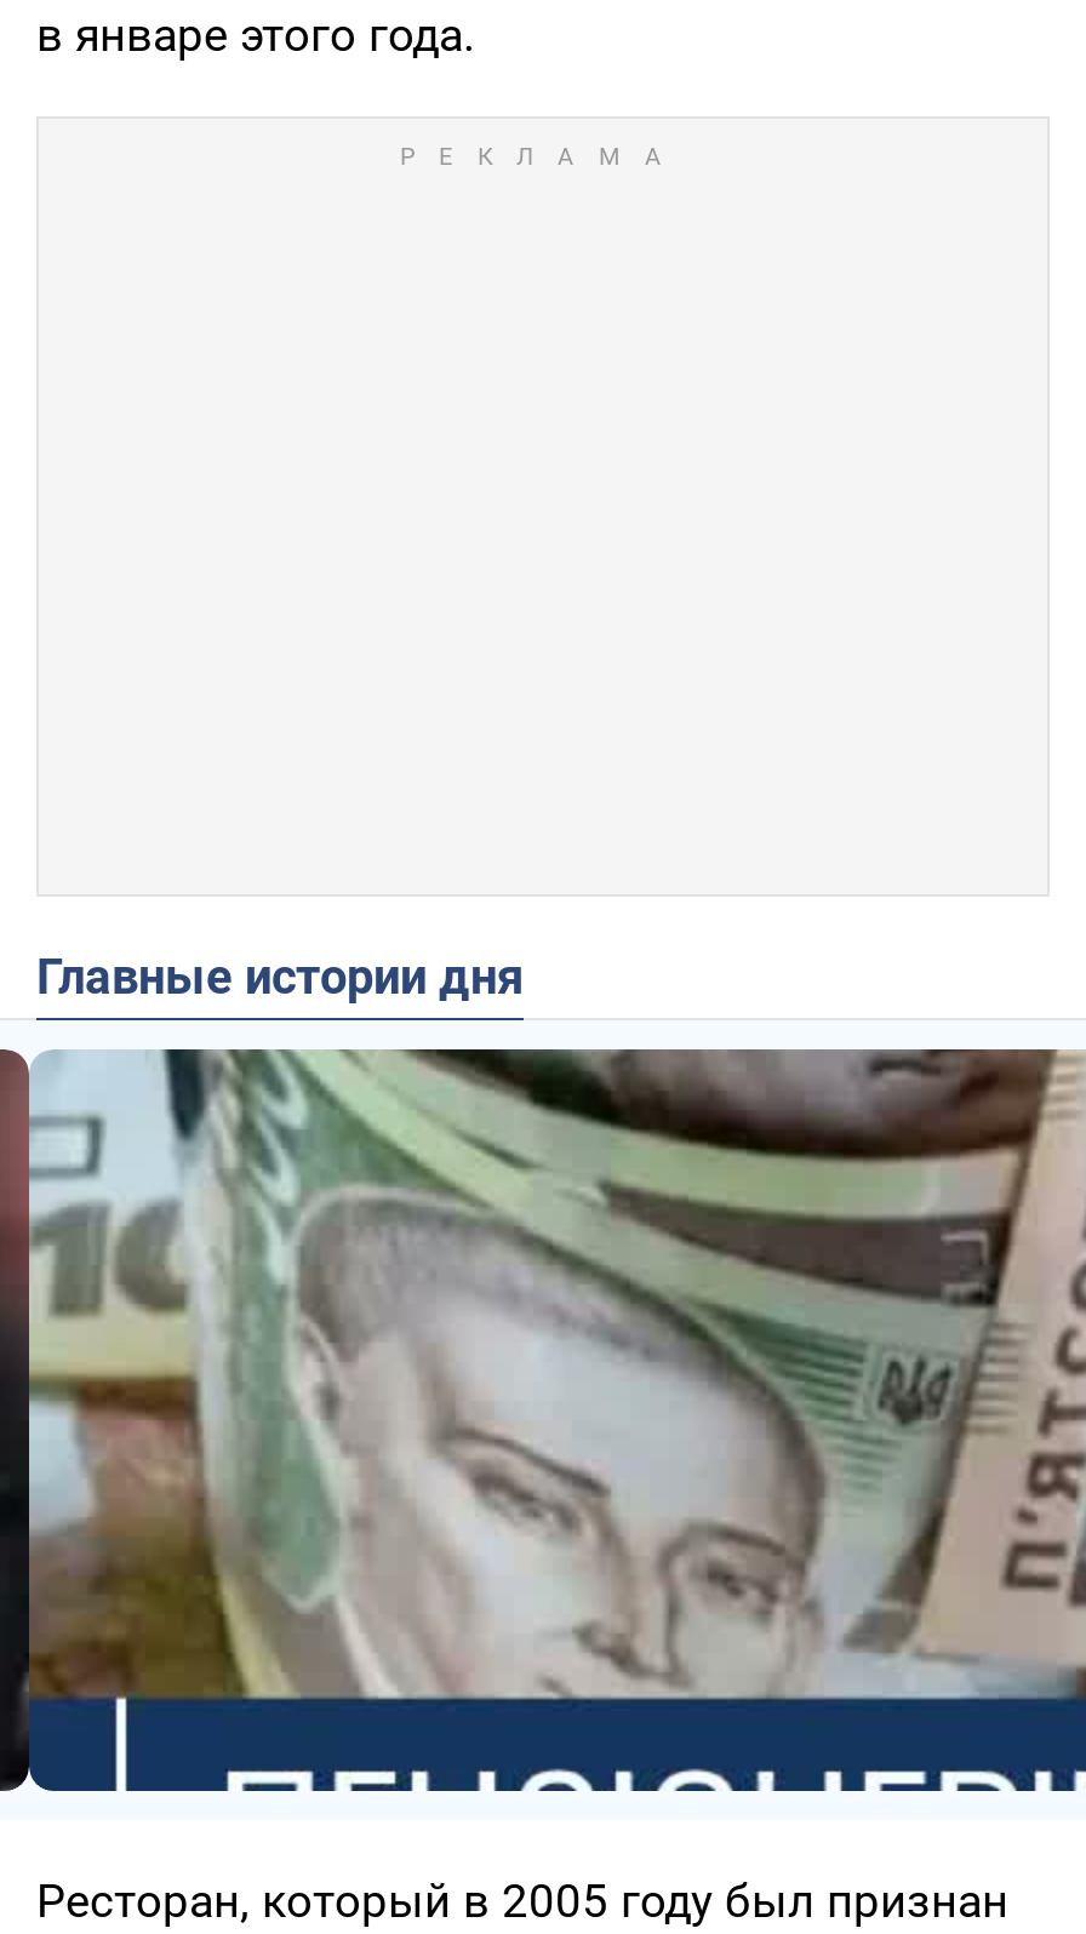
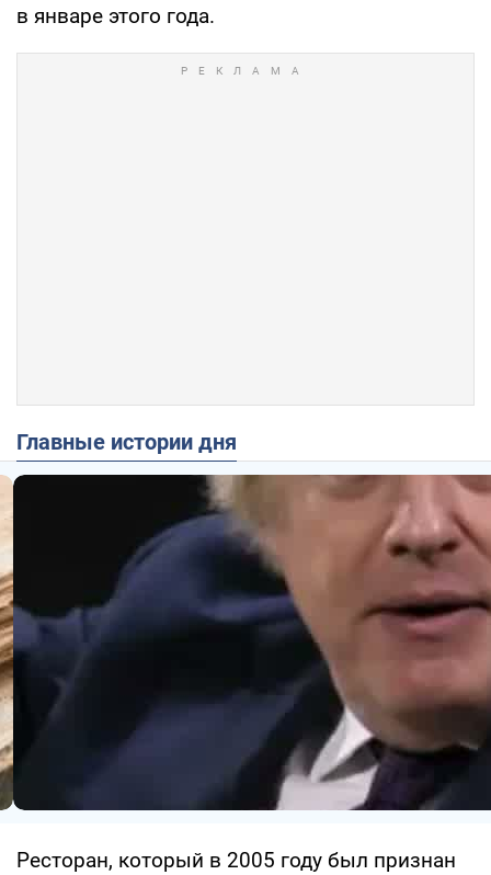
[7,1047,1079,1793] [image] -> [3,474,488,811] [image]

